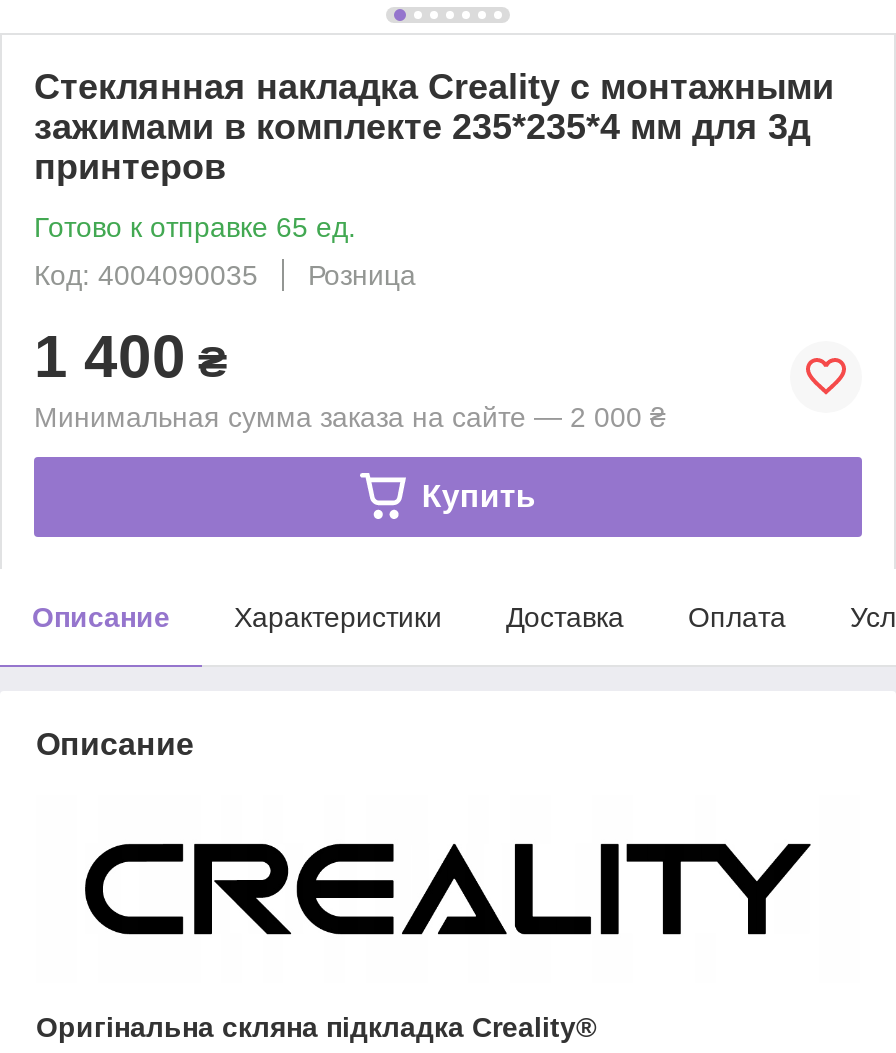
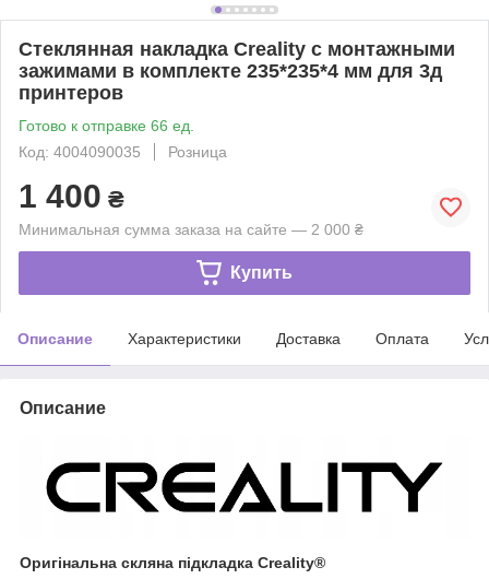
[34,211,356,243] Готово к отправке 65 ед. -> [19,117,194,134] Готово к отправке 66 ед.

